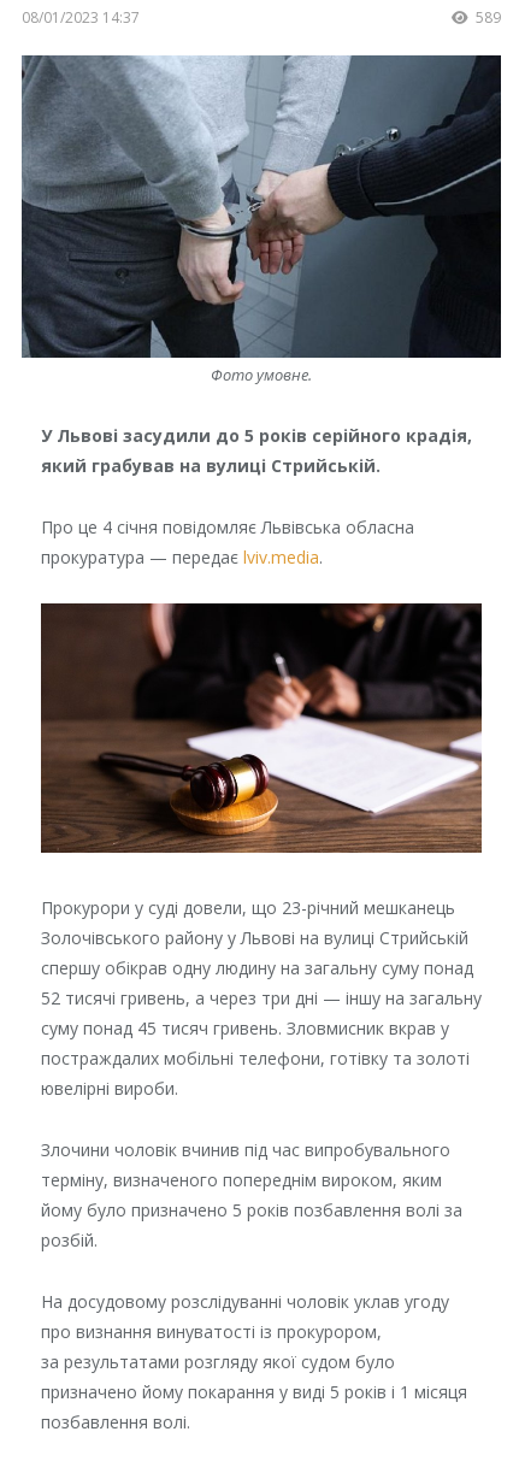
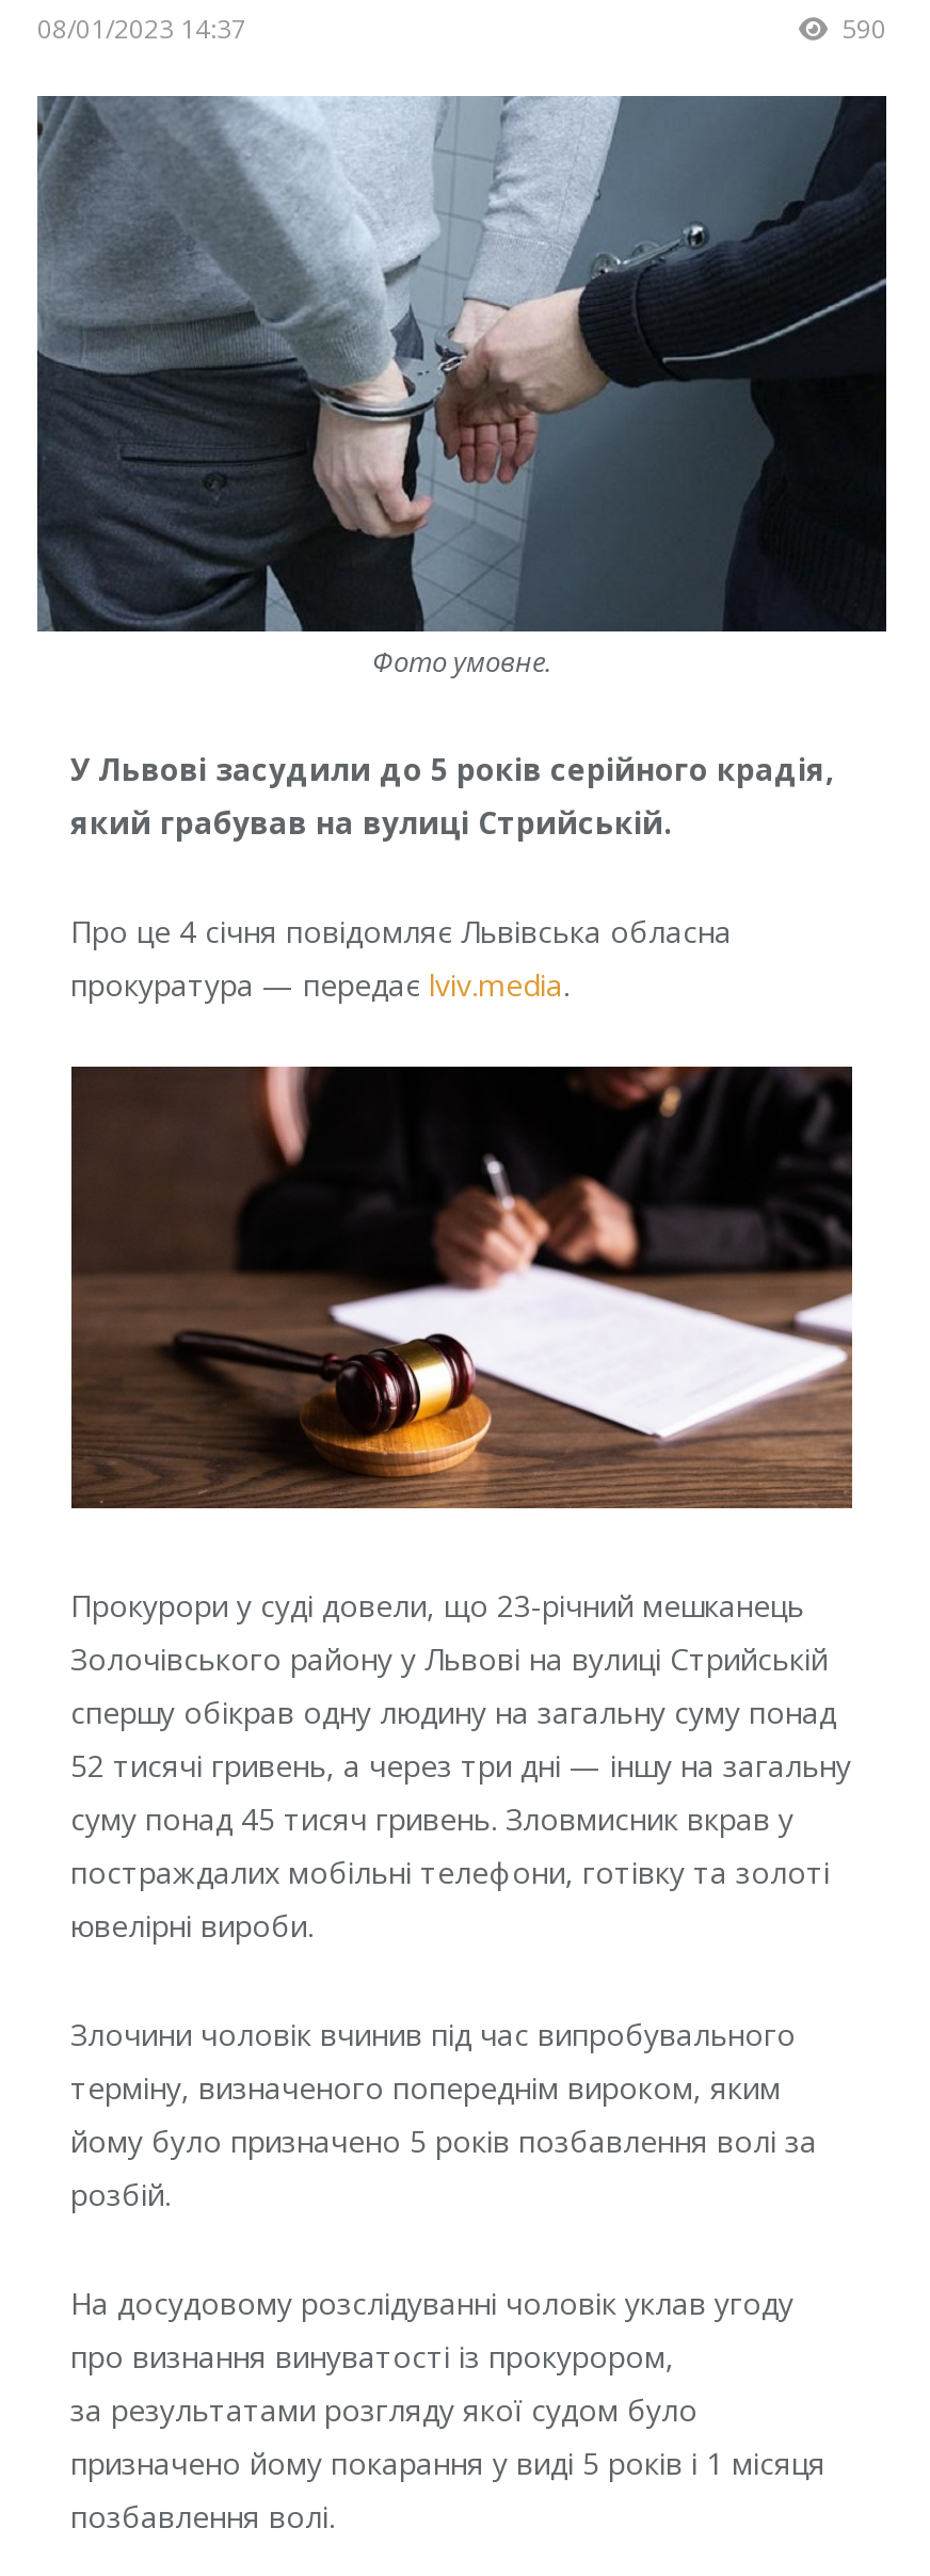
[468,7,501,28] 589 -> [829,11,886,47] 590

